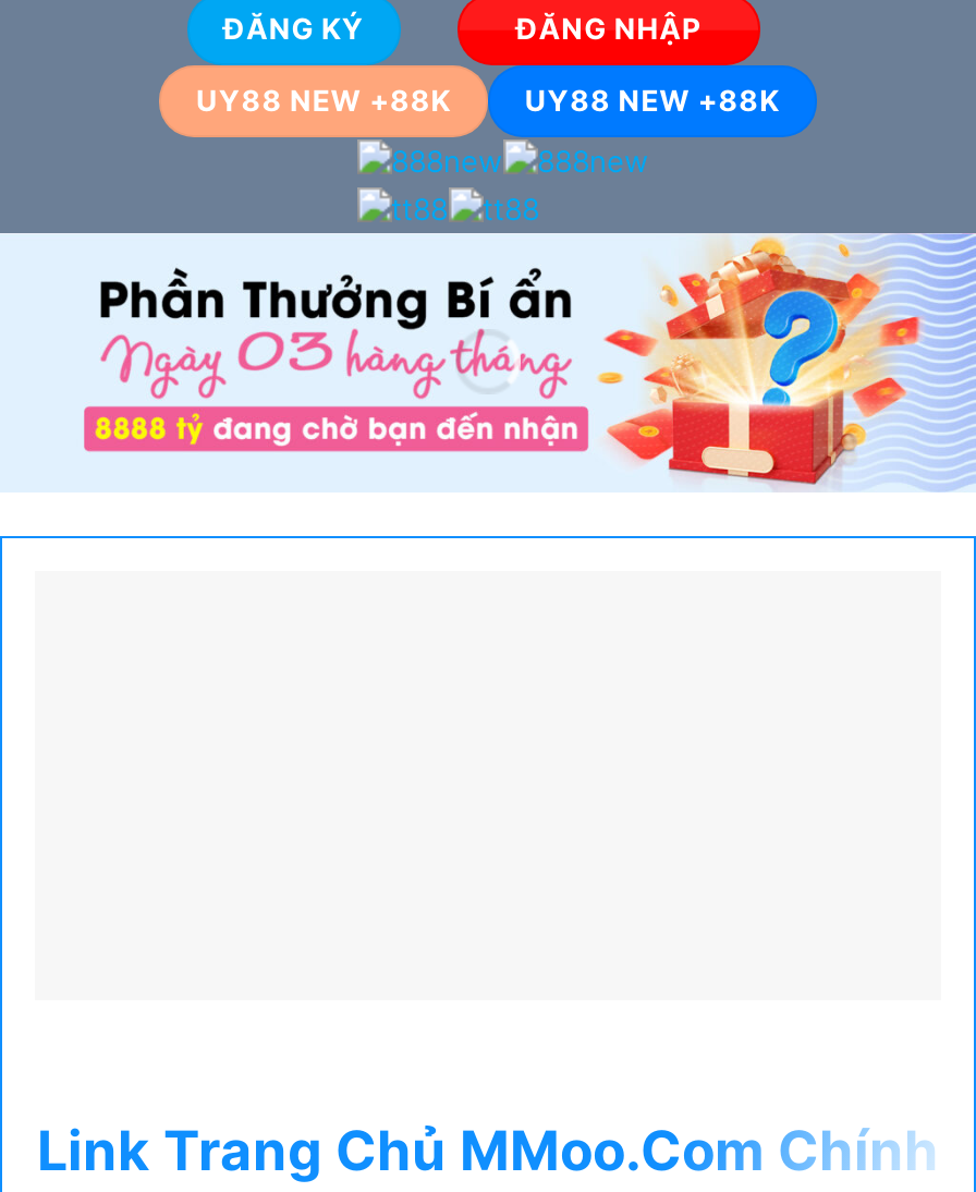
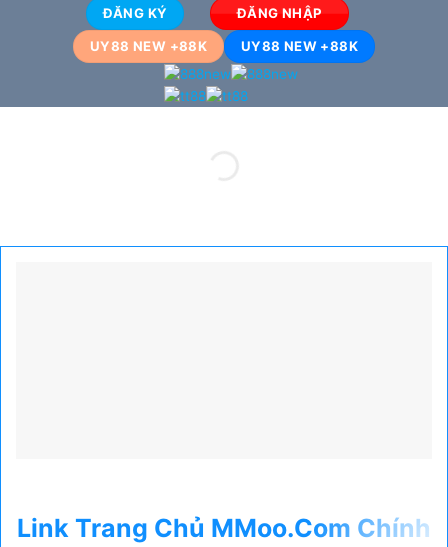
[81,233,969,492] [image] -> none

